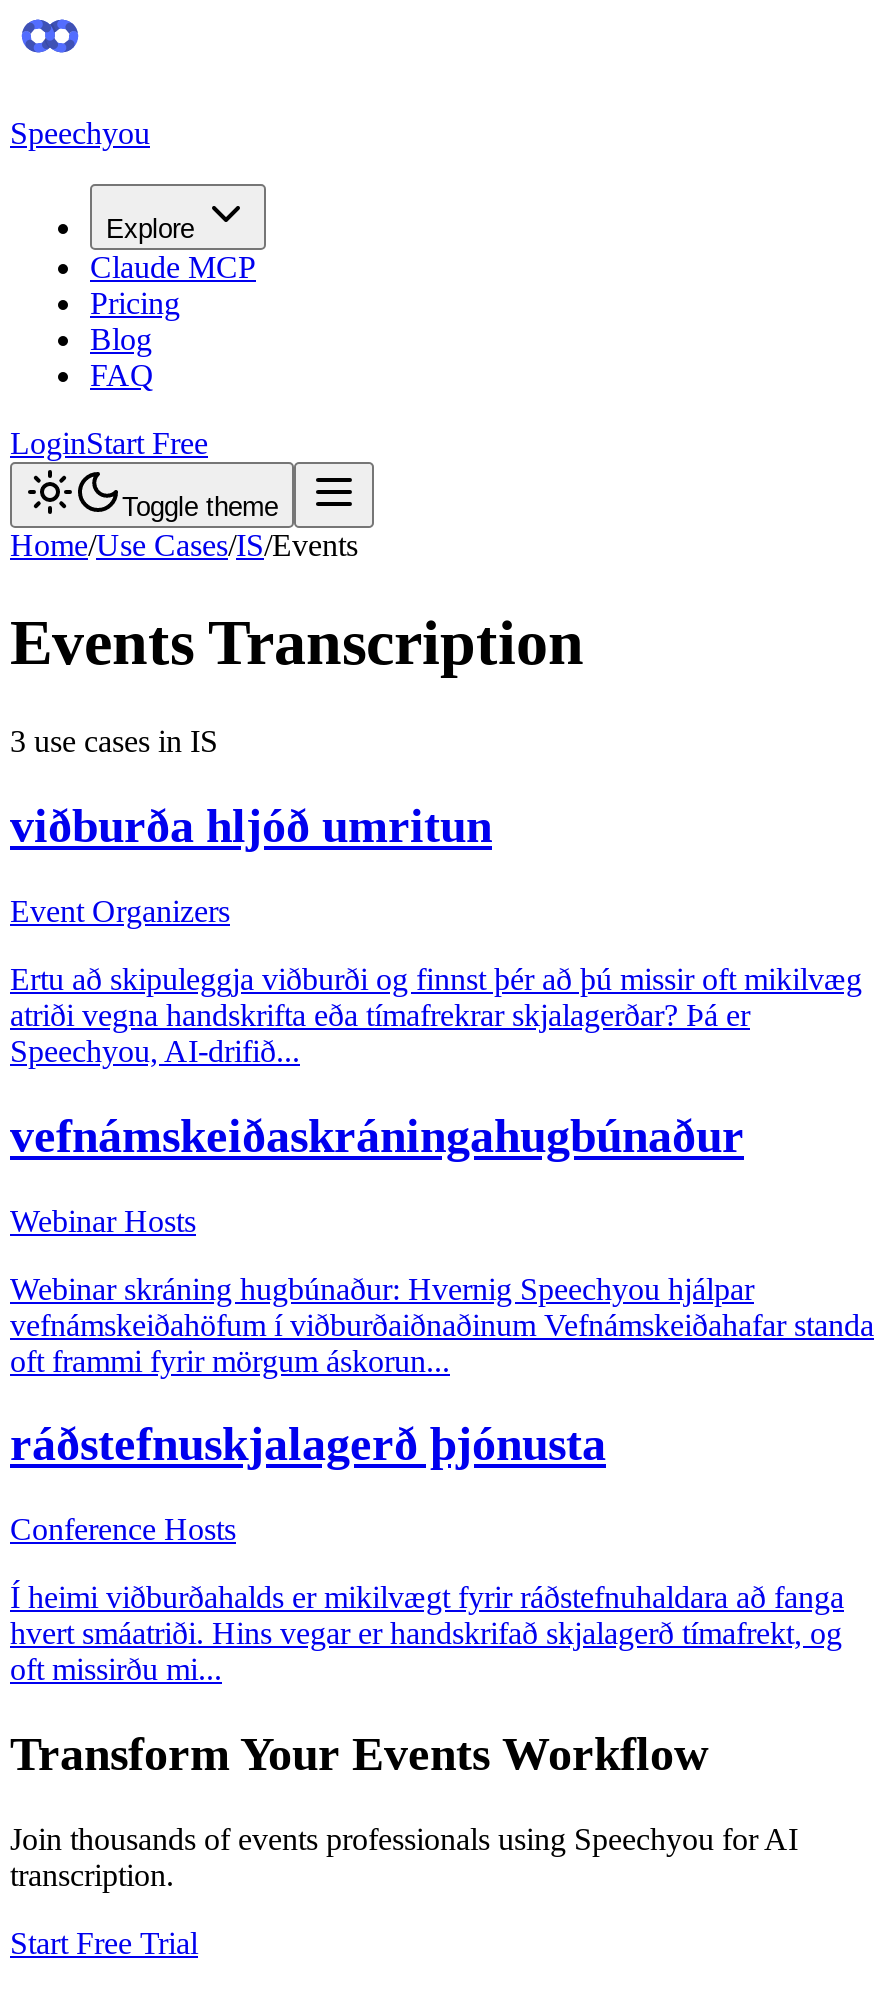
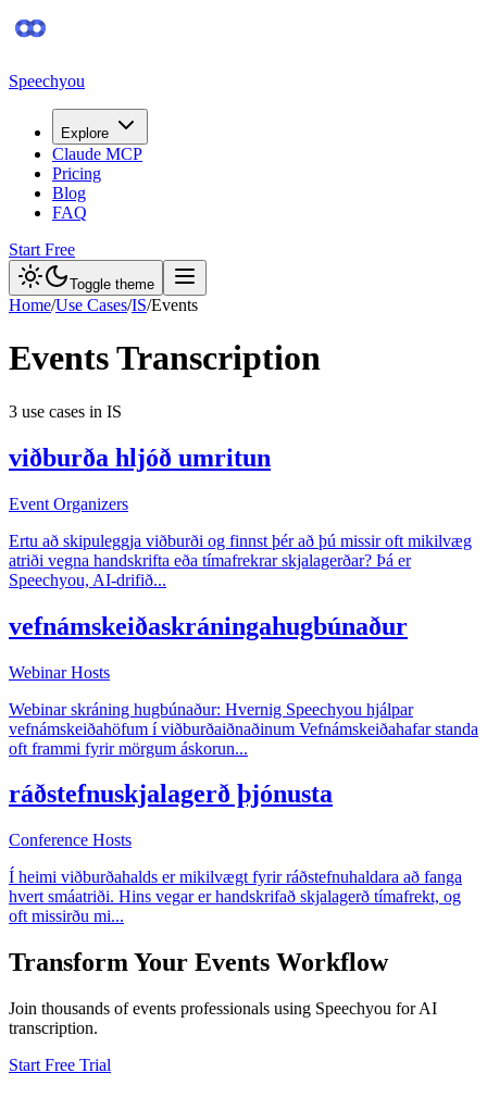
[10,426,208,460] LoginStart Free -> [9,240,75,259] Start Free

